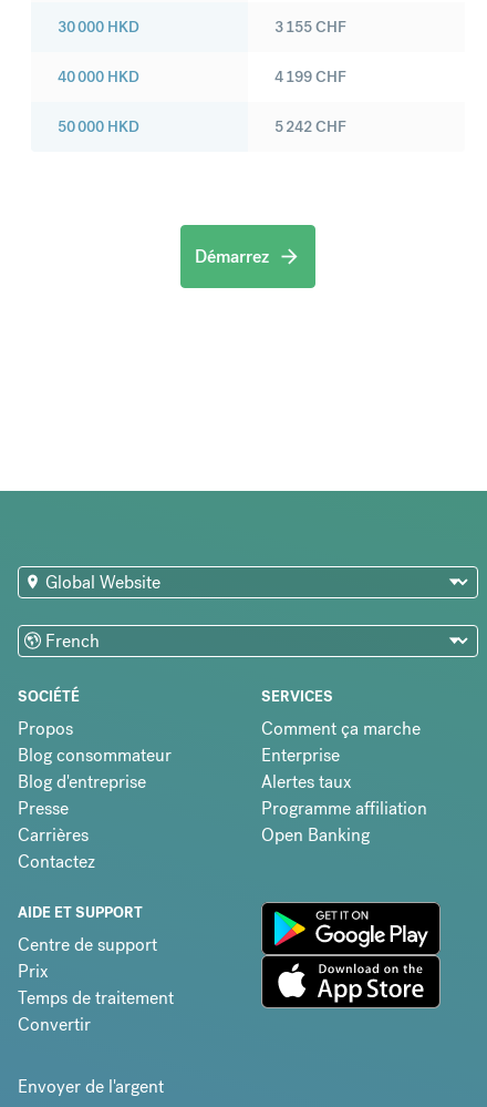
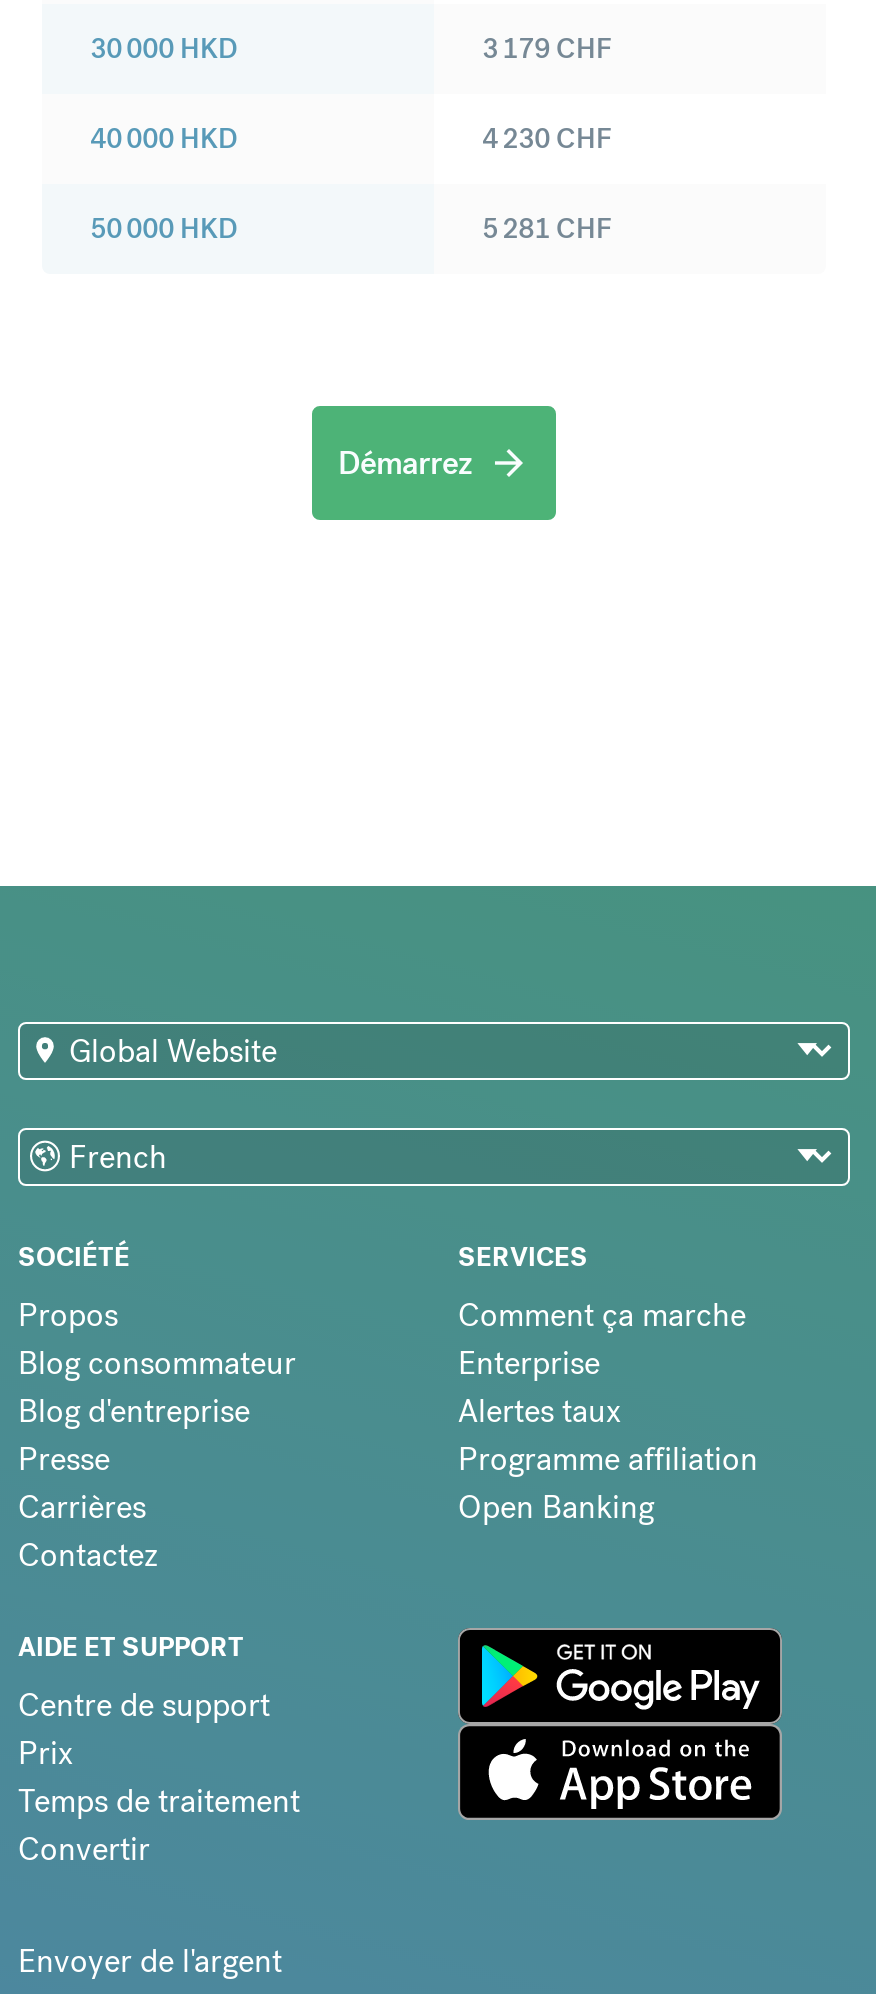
[274,17,346,37] 3 155 CHF -> [482,30,612,66] 3 179 CHF
[274,67,346,87] 4 199 CHF -> [482,120,612,156] 4 230 CHF
[274,117,346,137] 5 242 CHF -> [482,210,612,246] 5 281 CHF

